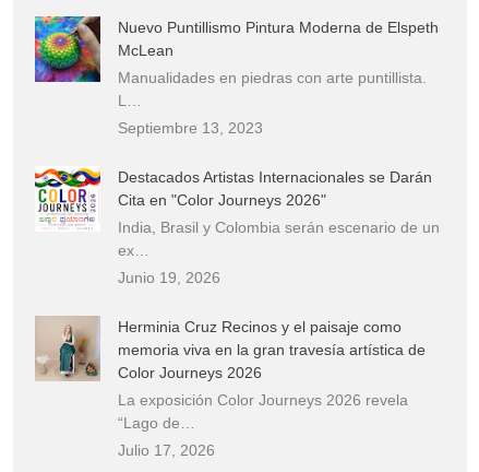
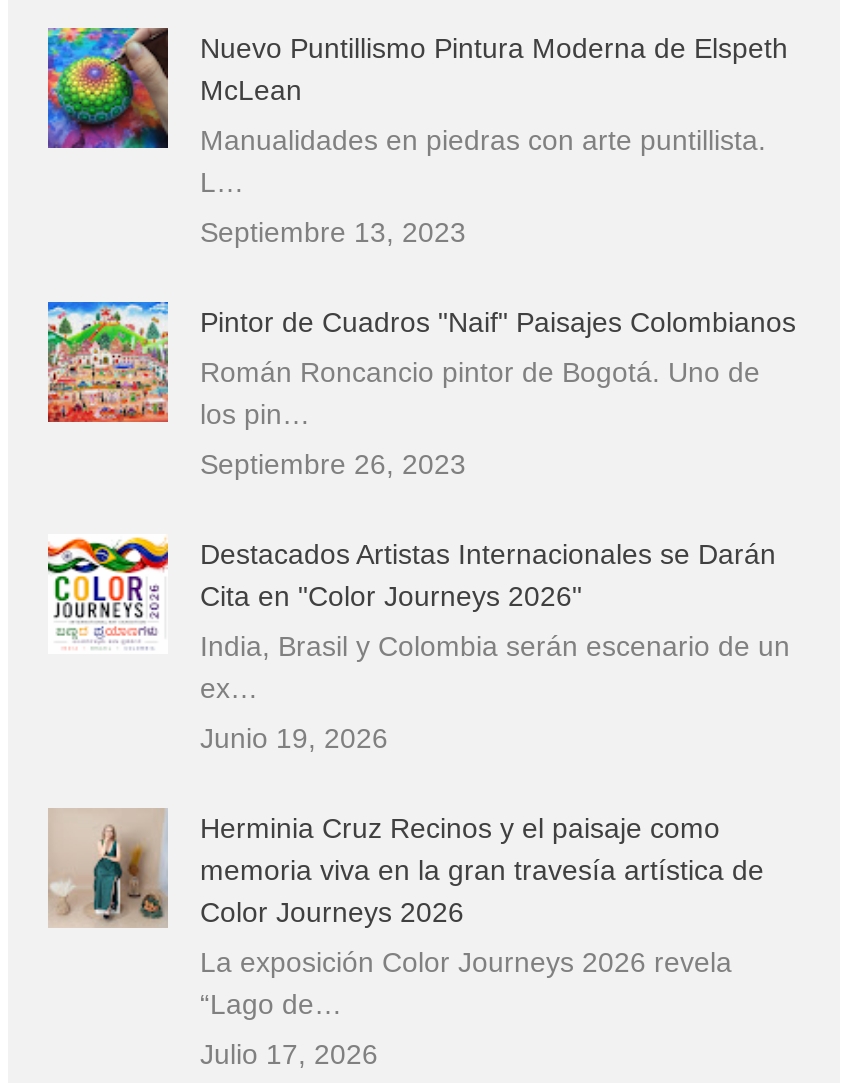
none -> [46,300,796,479] [image] | Pintor de Cuadros "Naif" Paisajes Colombianos | Román Roncancio pintor de Bogotá. Uno de | los pin… | Septiembre 26, 2023

